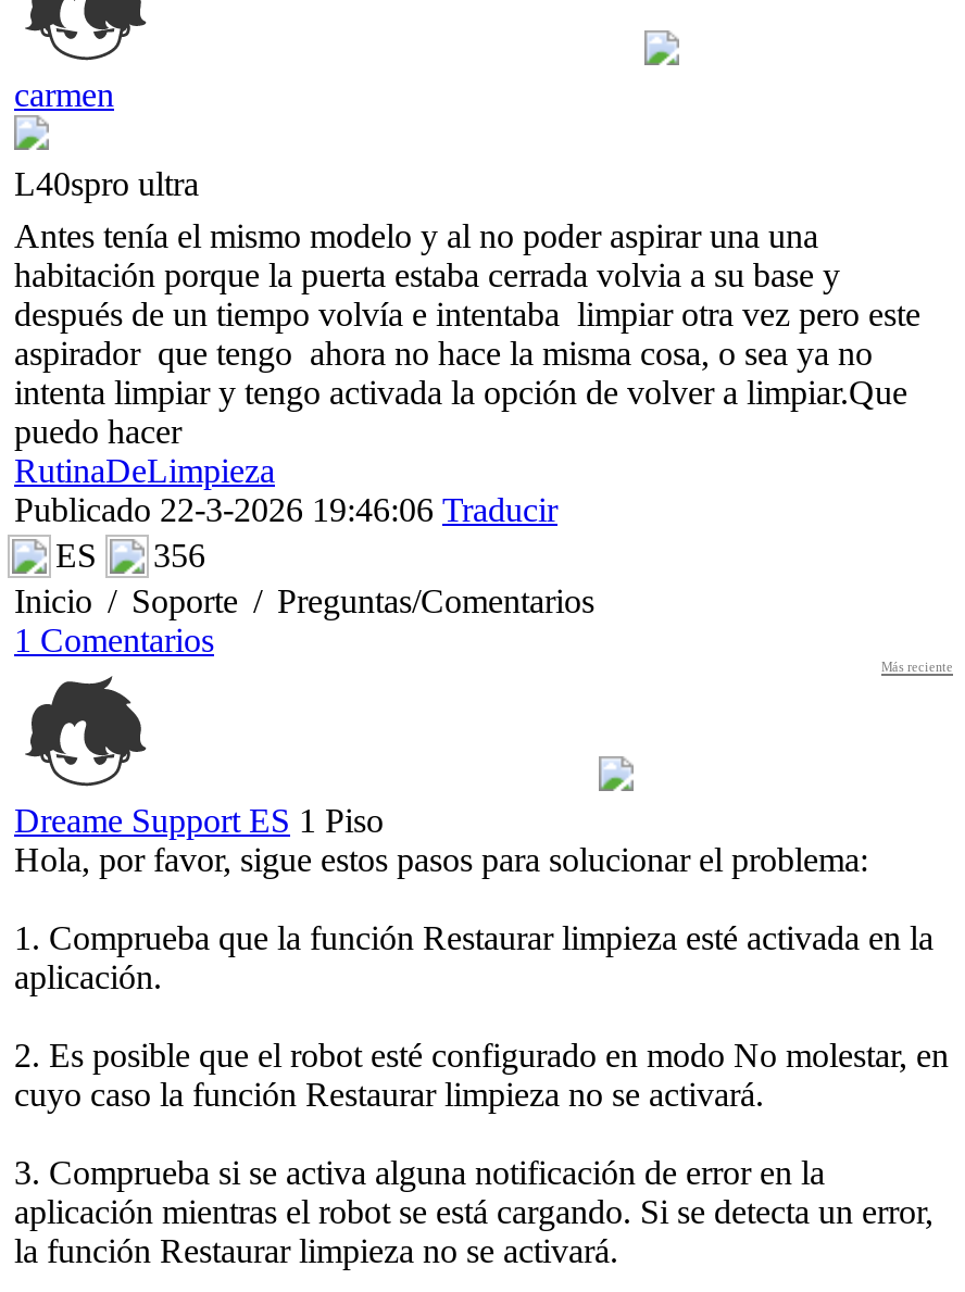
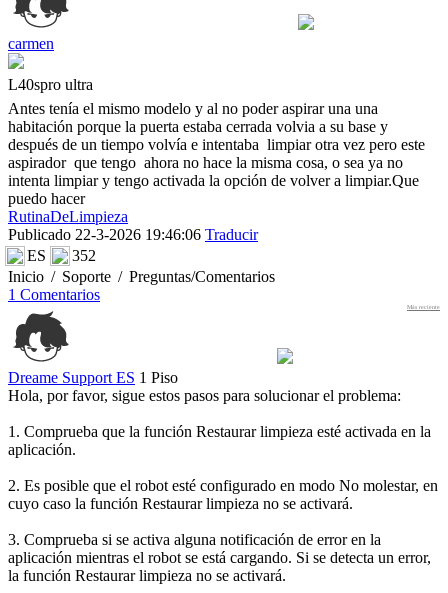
[55,537,205,574] ES 356 -> [27,247,96,264] ES 352

